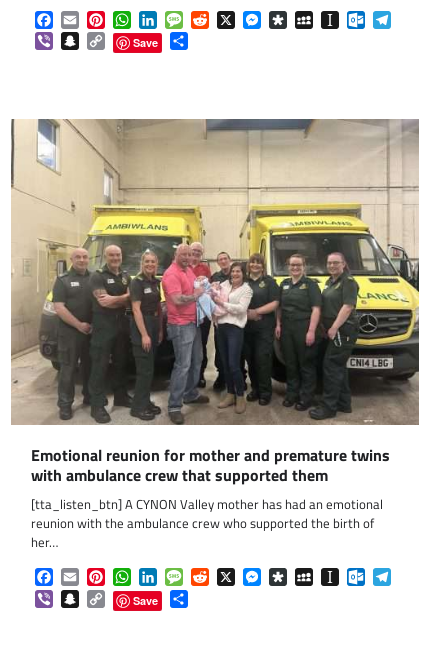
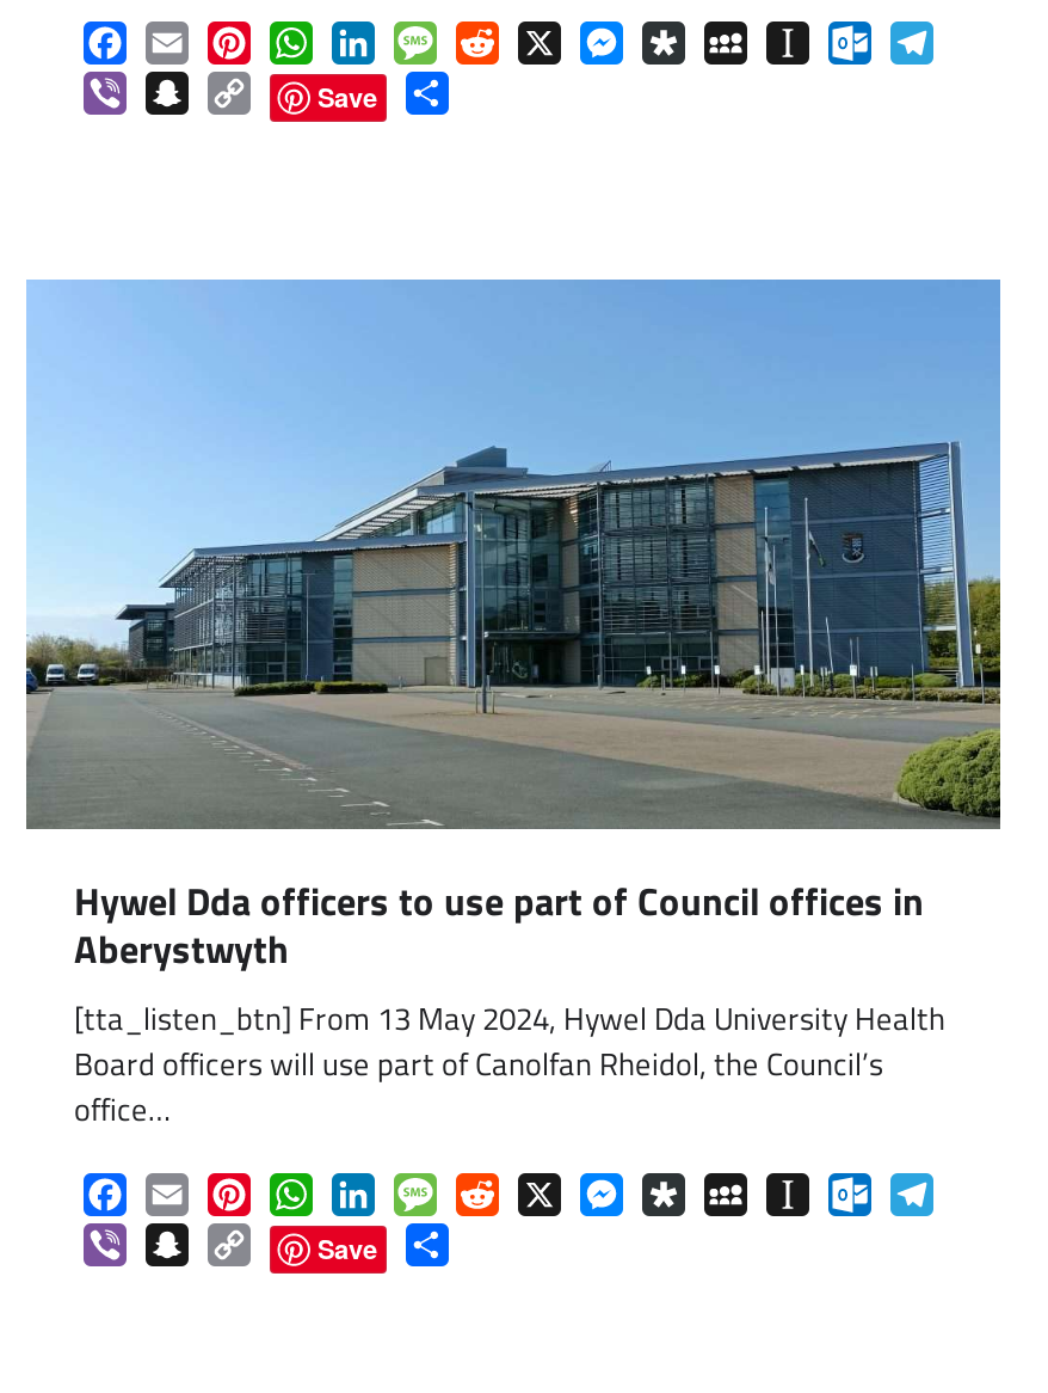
[10,118,420,552] [image] | Emotional reunion for mother and premature twins | with ambulance crew that supported them | [tta_listen_btn] A CYNON Valley mother has had an emotional | reunion with the ambulance crew who supported the birth of | her… -> [24,277,1003,1134] [image] | Hywel Dda officers to use part of Council offices in | Aberystwyth | [tta_listen_btn] From 13 May 2024, Hywel Dda University Health | Board officers will use part of Canolfan Rheidol, the Council’s | office…

